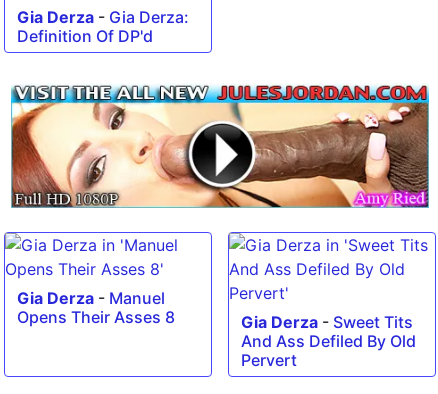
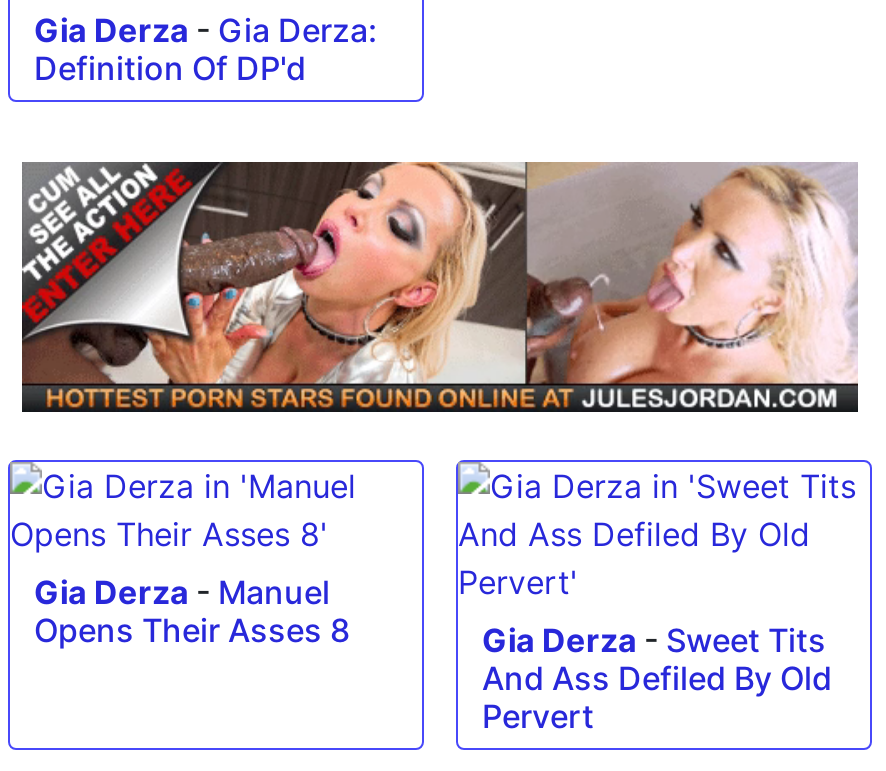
[10,82,430,209] [image] -> [20,159,860,415] [image]

